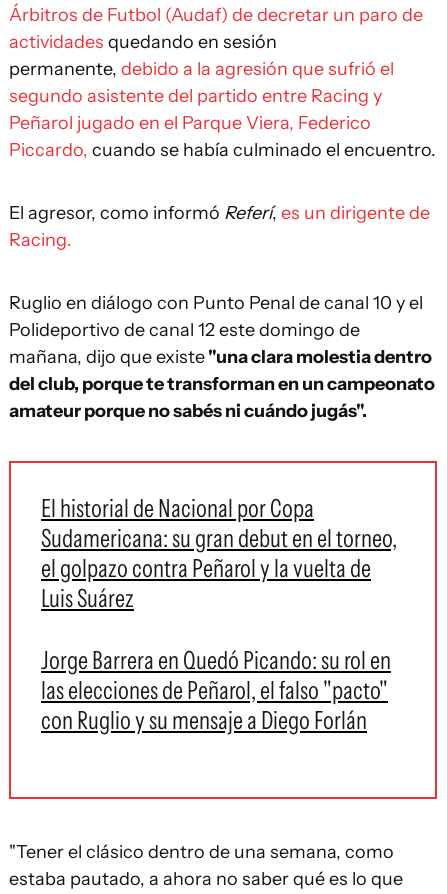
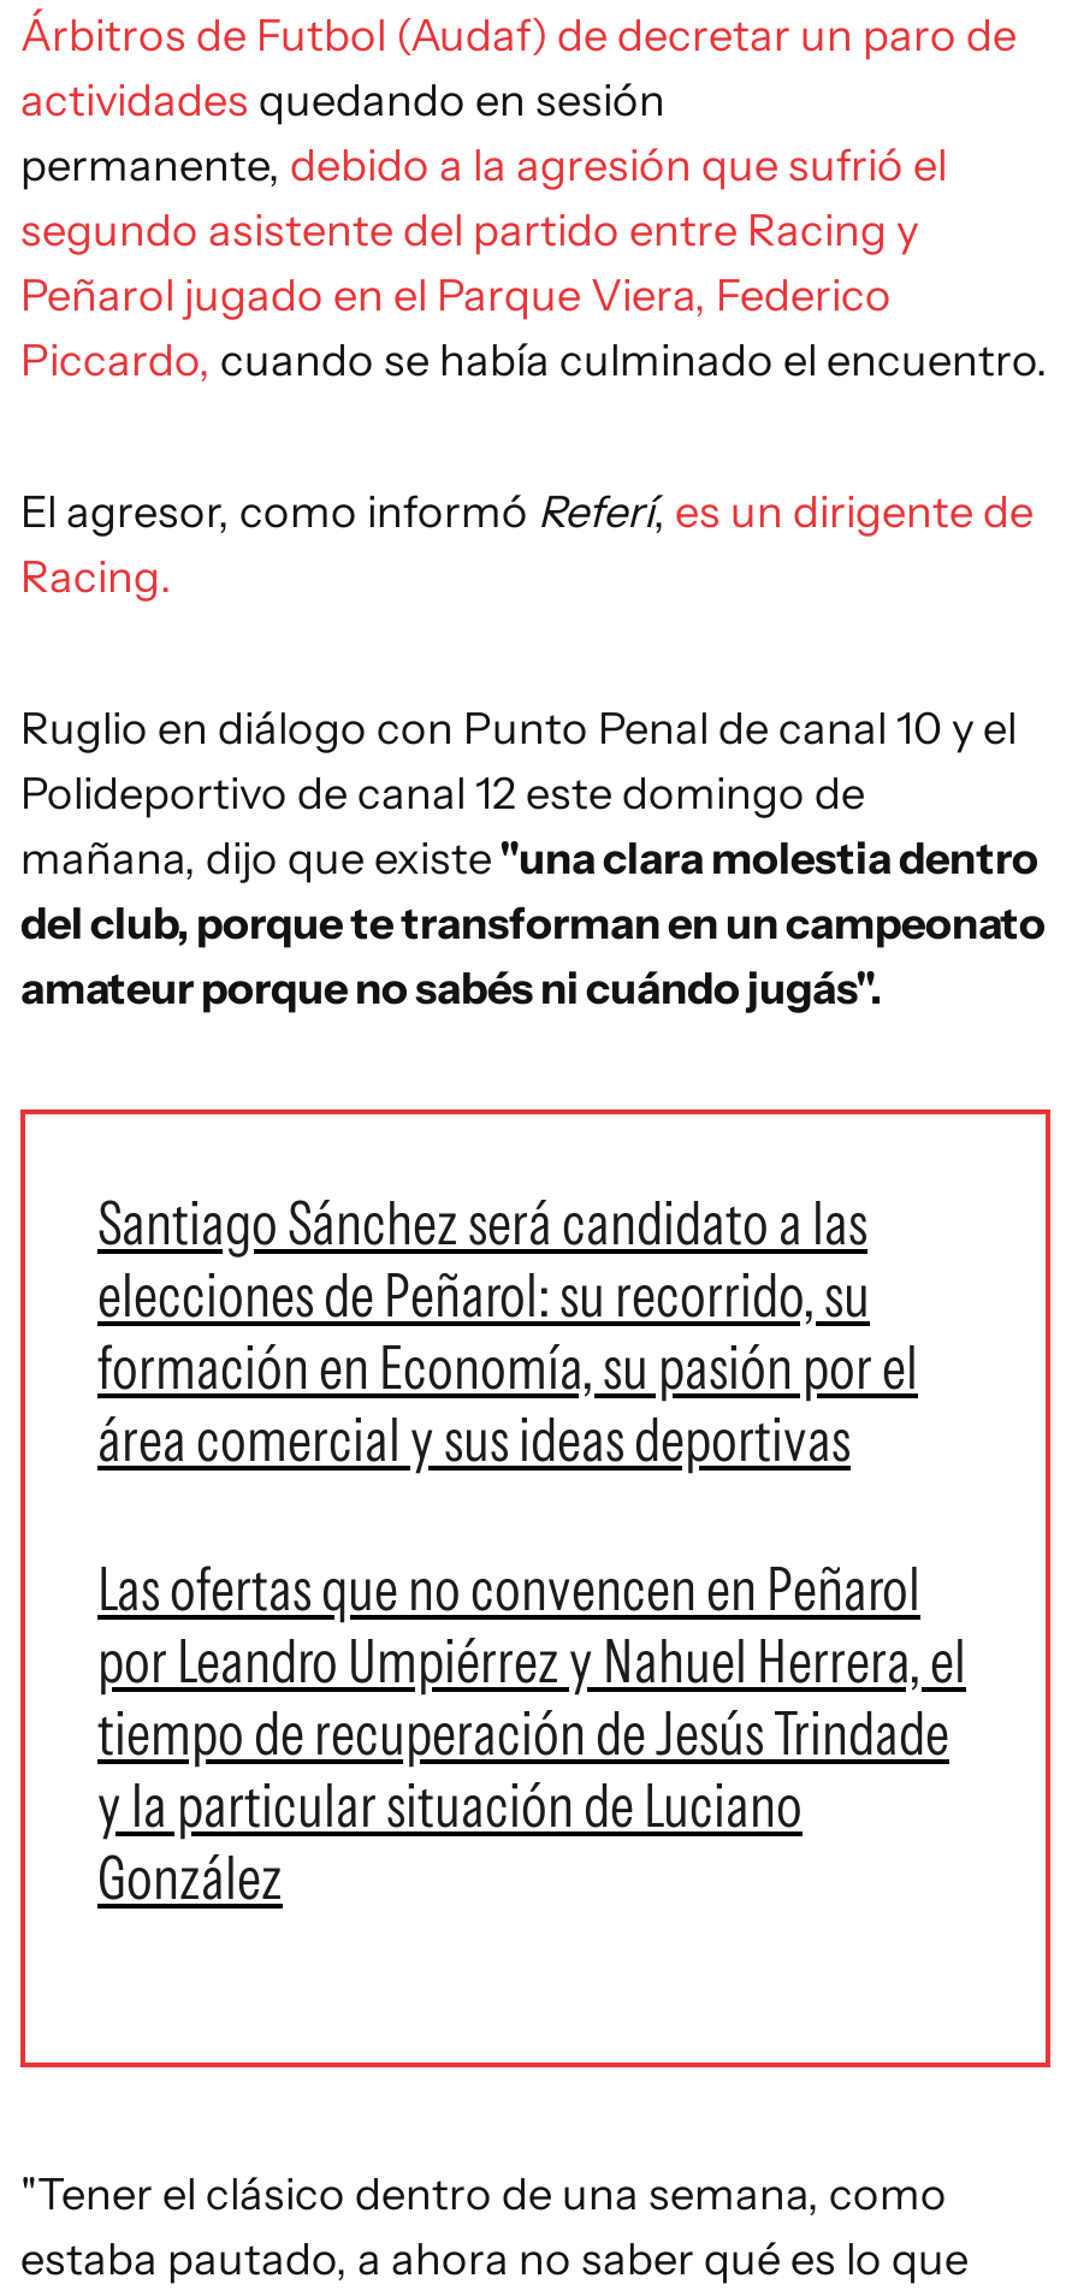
[41,493,397,613] El historial de Nacional por Copa | Sudamericana: su gran debut en el torneo, | el golpazo contra Peñarol y la vuelta de | Luis Suárez -> [97,1187,918,1475] Santiago Sánchez será candidato a las | elecciones de Peñarol: su recorrido, su | formación en Economía, su pasión por el | área comercial y sus ideas deportivas
[41,645,391,735] Jorge Barrera en Quedó Picando: su rol en | las elecciones de Peñarol, el falso "pacto" | con Ruglio y su mensaje a Diego Forlán -> [97,1552,966,1913] Las ofertas que no convencen en Peñarol | por Leandro Umpiérrez y Nahuel Herrera, el | tiempo de recuperación de Jesús Trindade | y la particular situación de Luciano | González

